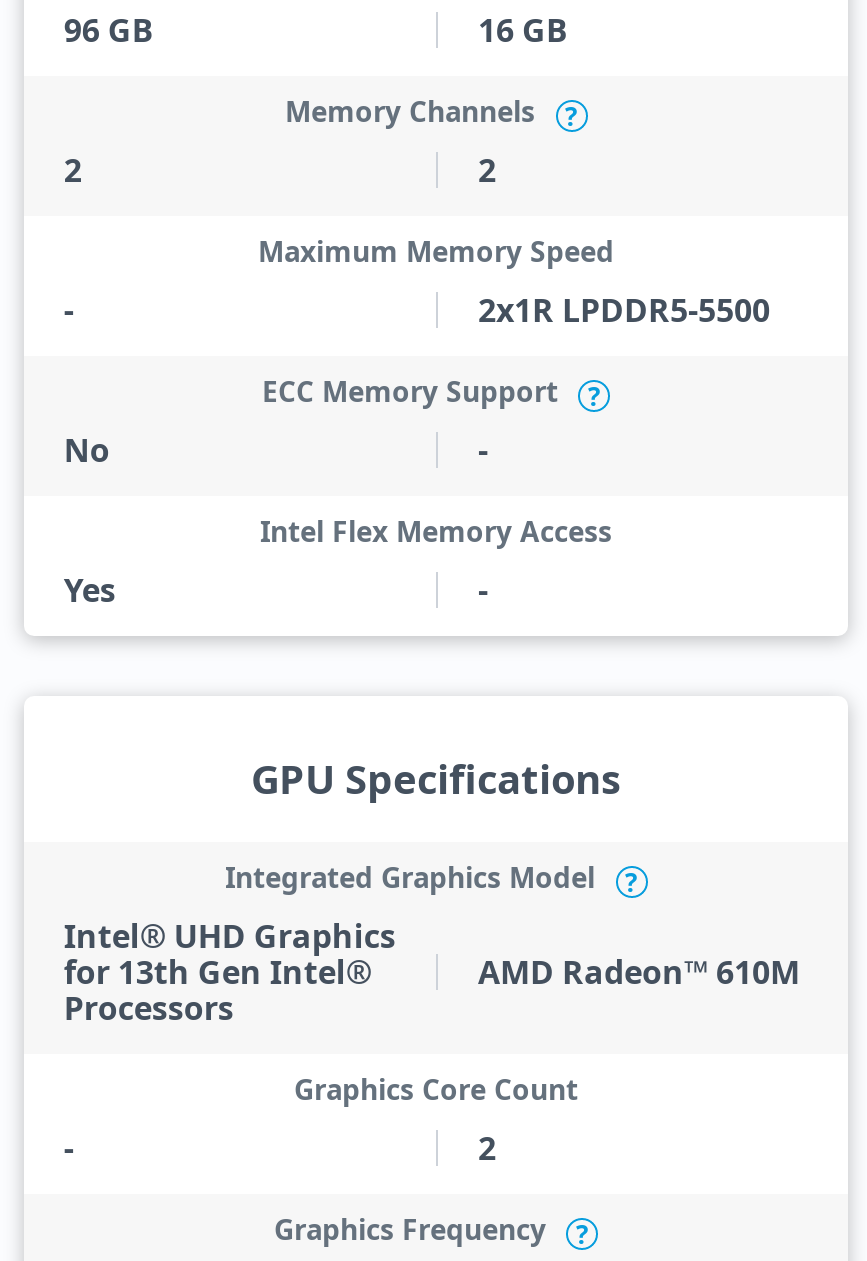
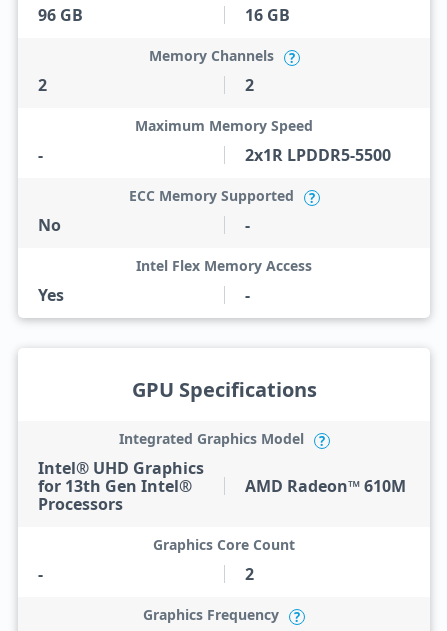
[262,372,558,410] ECC Memory Support -> [128,186,293,205] ECC Memory Supported

